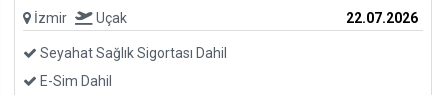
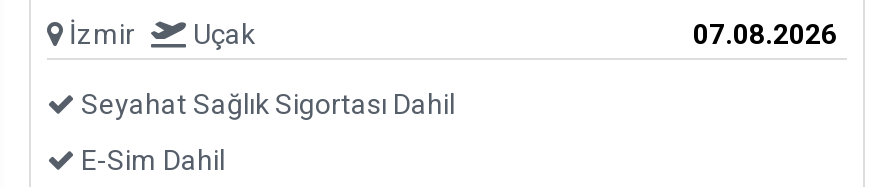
[346,10,418,26] 22.07.2026 -> [693,17,837,49] 07.08.2026

